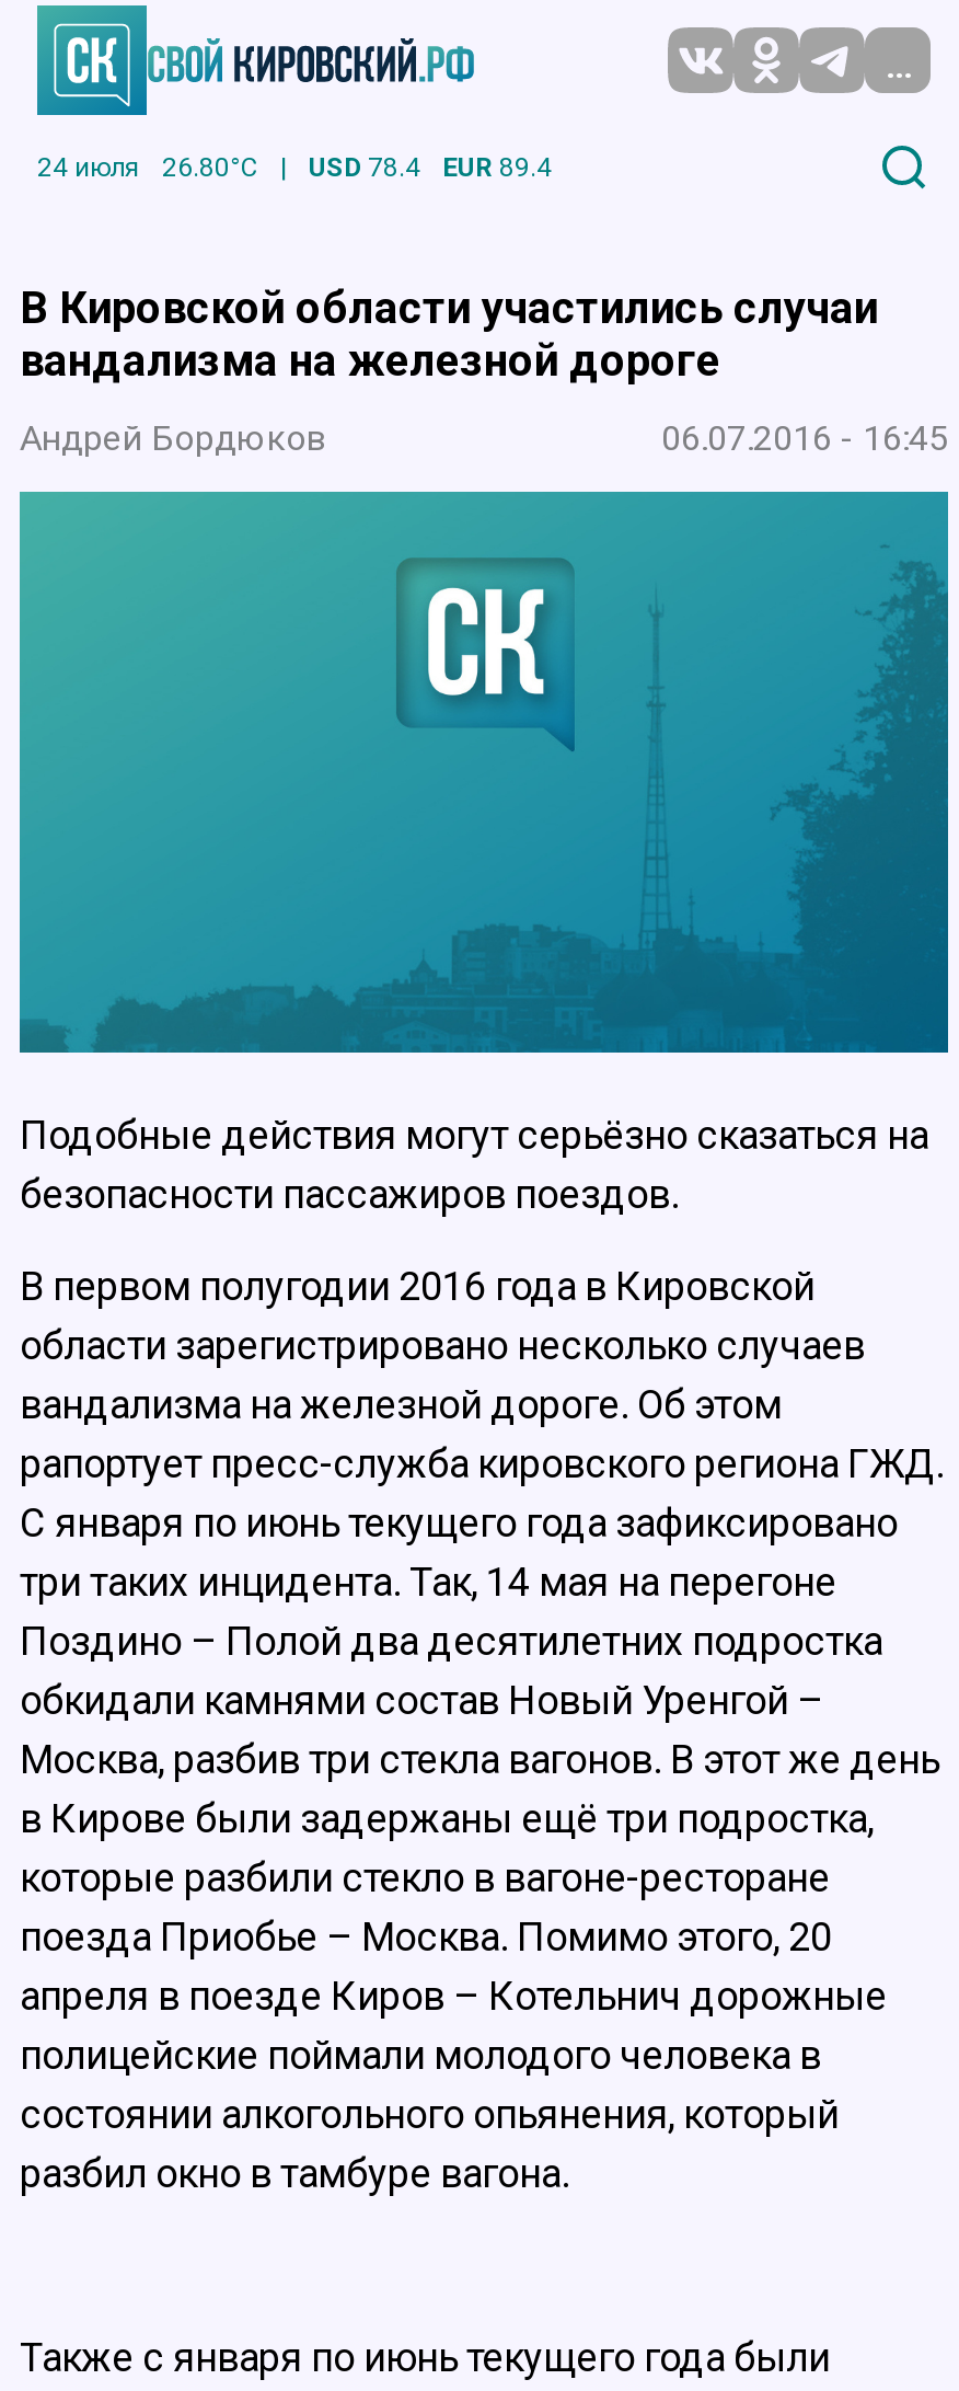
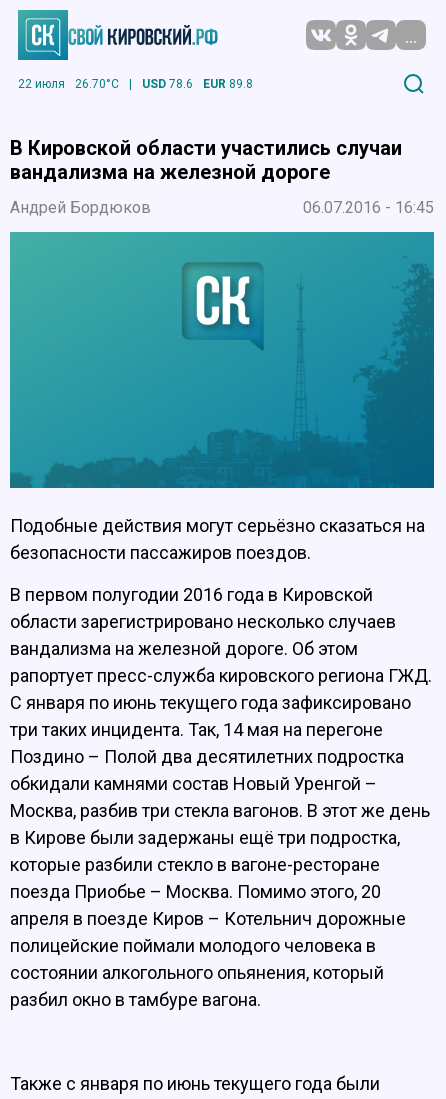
[37,151,258,182] 24 июля | 26.80°C -> [18,77,119,91] 22 июля | 26.70°C
[309,151,420,182] USD 78.4 -> [142,77,193,91] USD 78.6
[442,151,552,182] EUR 89.4 -> [203,77,253,91] EUR 89.8

